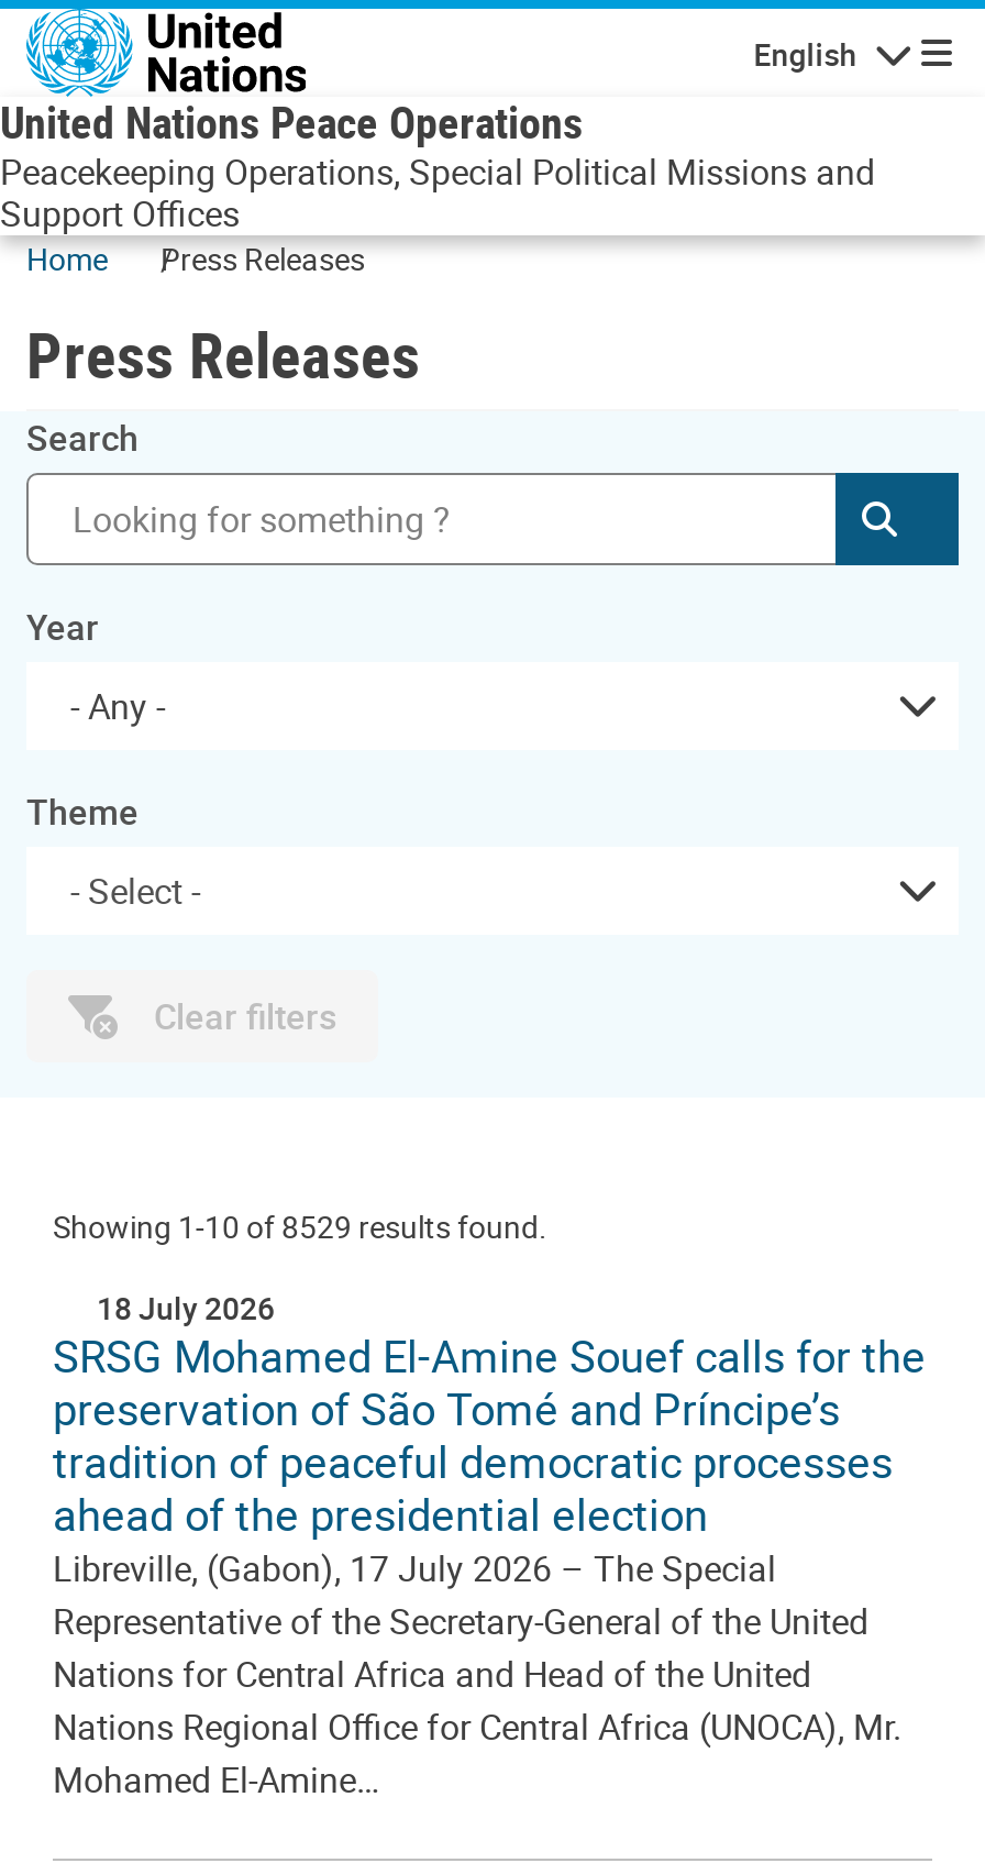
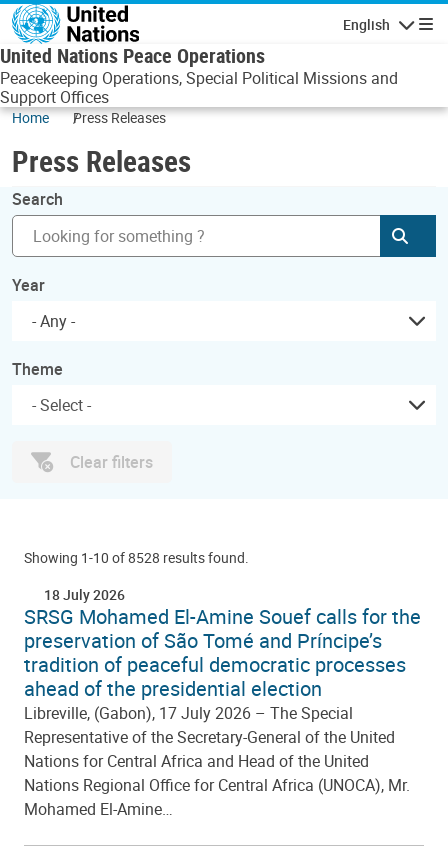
[53,1205,547,1247] Showing 1-10 of 8529 results found. -> [24,548,249,567] Showing 1-10 of 8528 results found.

